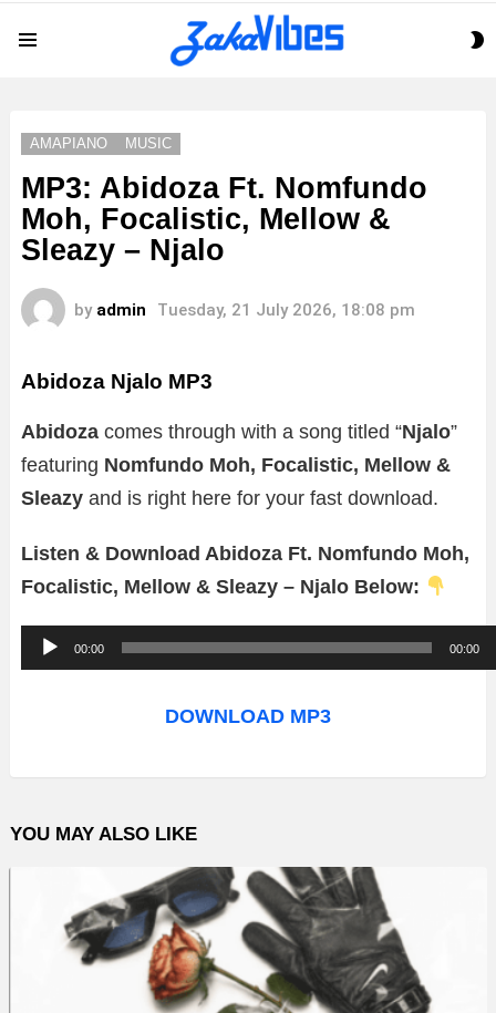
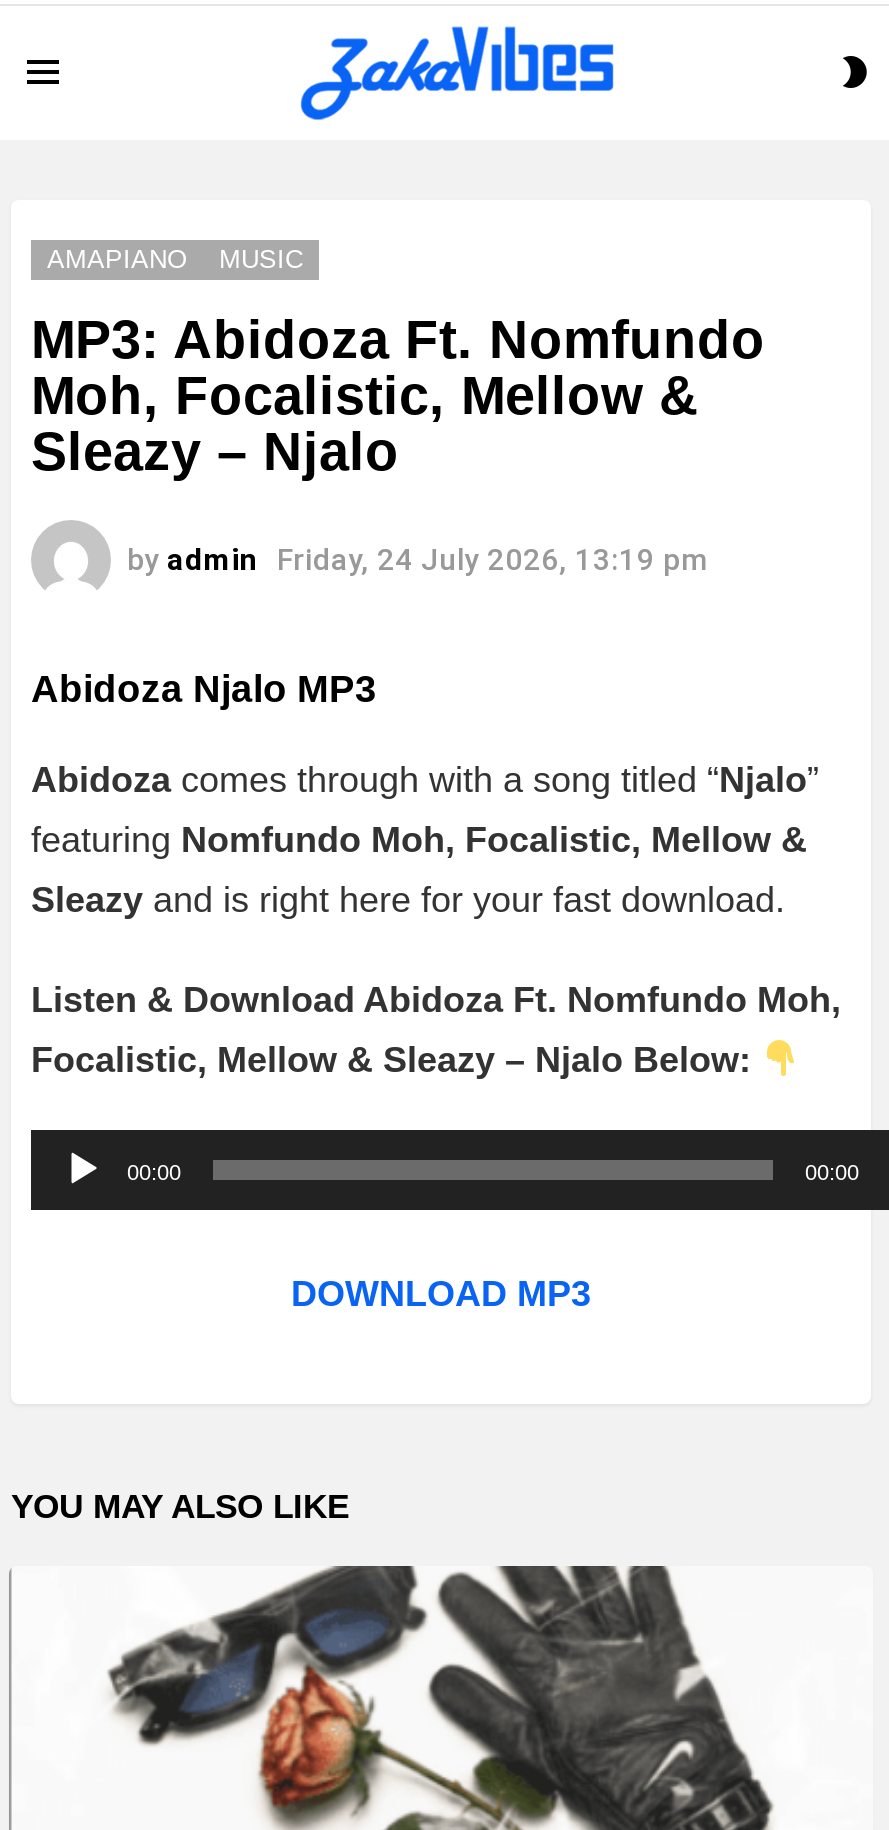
[74,300,415,320] by admin Tuesday, 21 July 2026, 18:08 pm -> [127,543,709,579] by admin Friday, 24 July 2026, 13:19 pm

